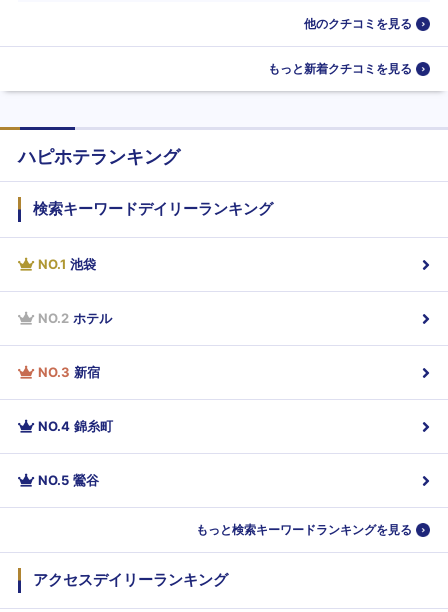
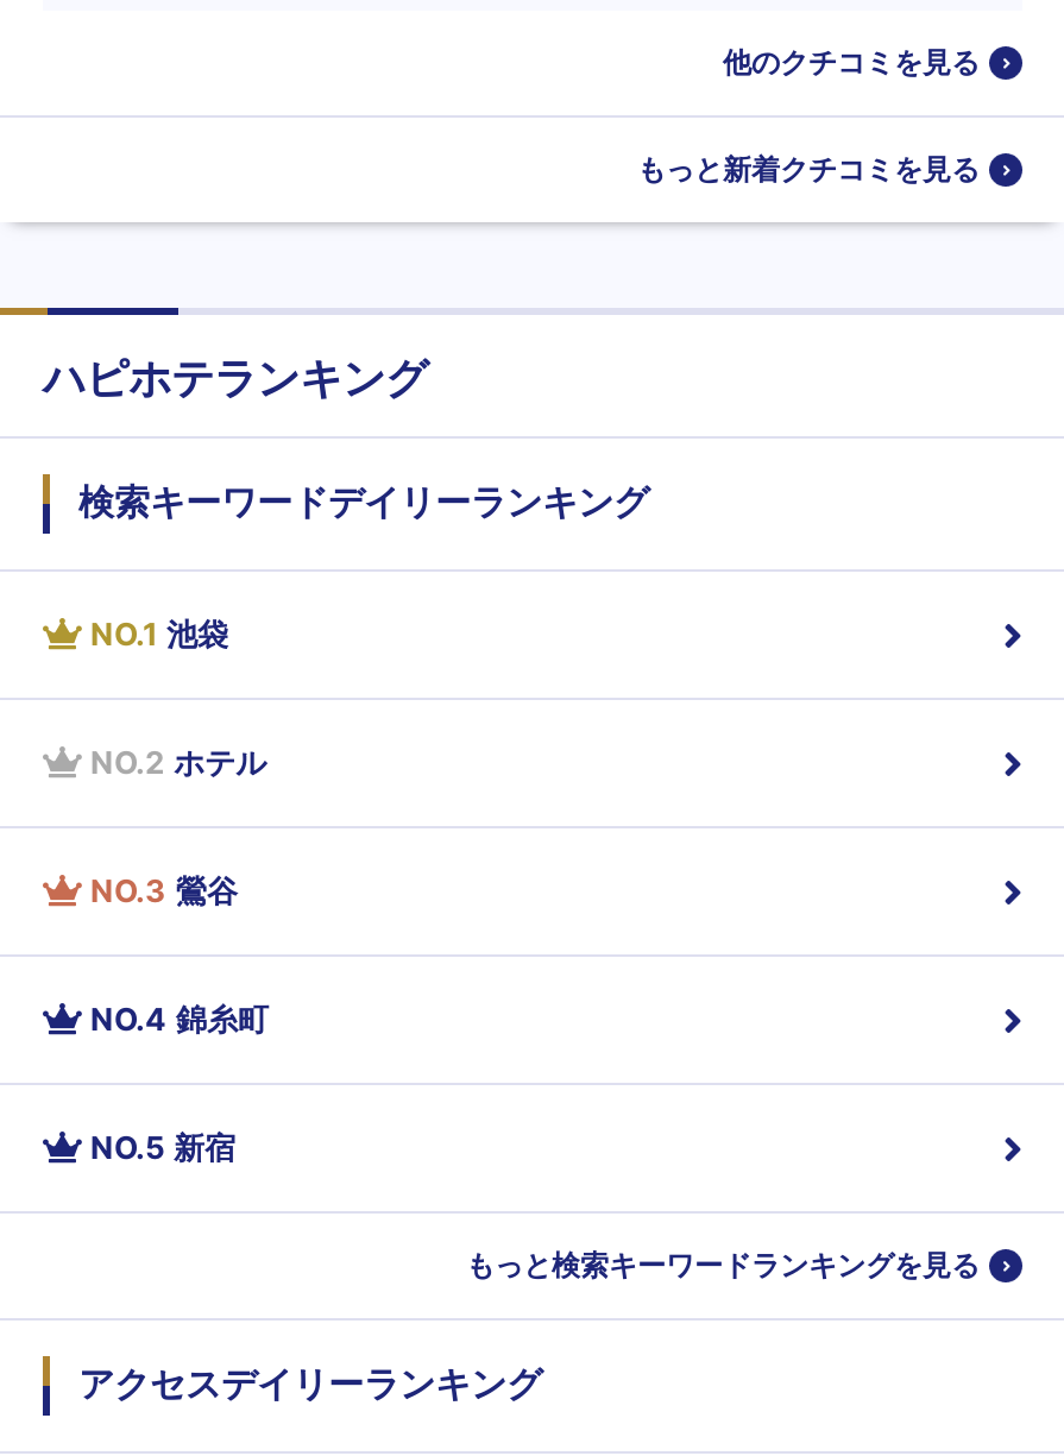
[38,364,100,380] NO.3 新宿 -> [90,871,238,909] NO.3 鶯谷
[38,472,99,488] NO.5 鶯谷 -> [90,1128,235,1166] NO.5 新宿

